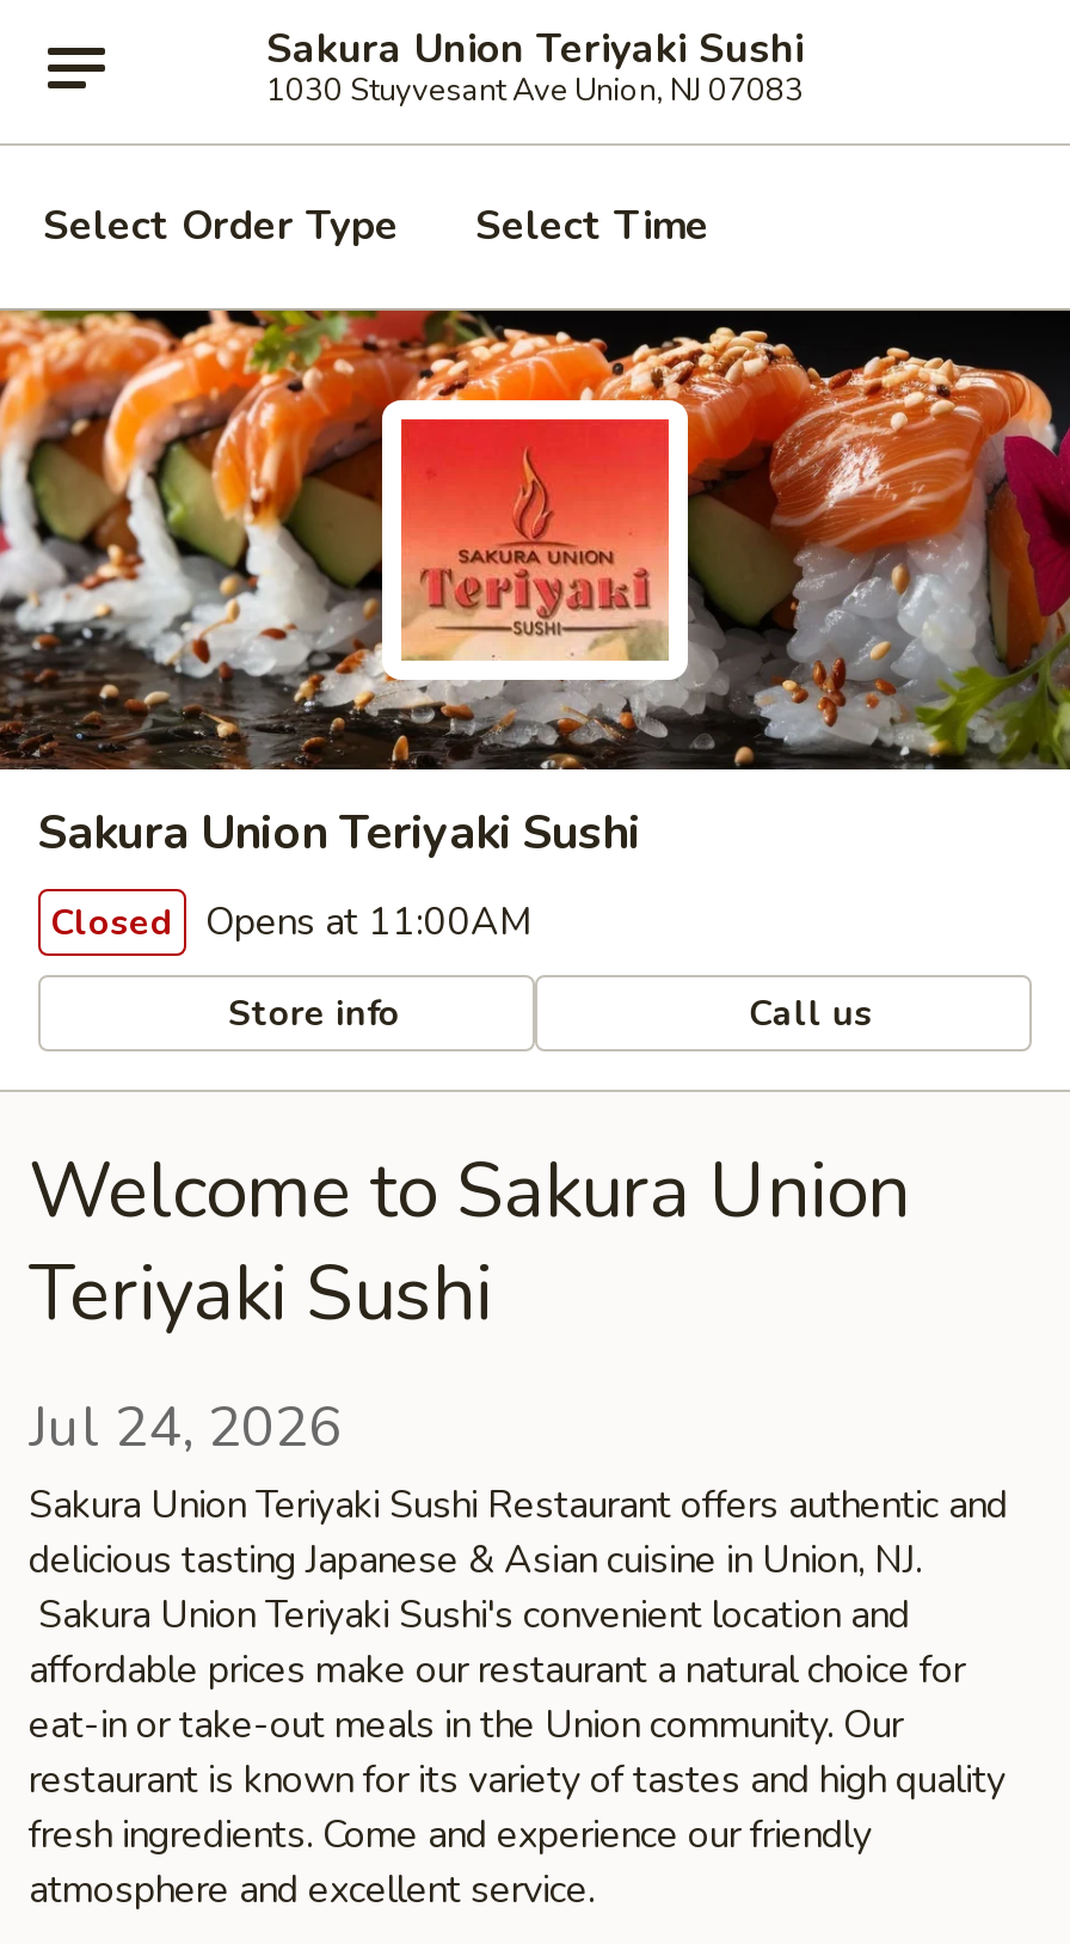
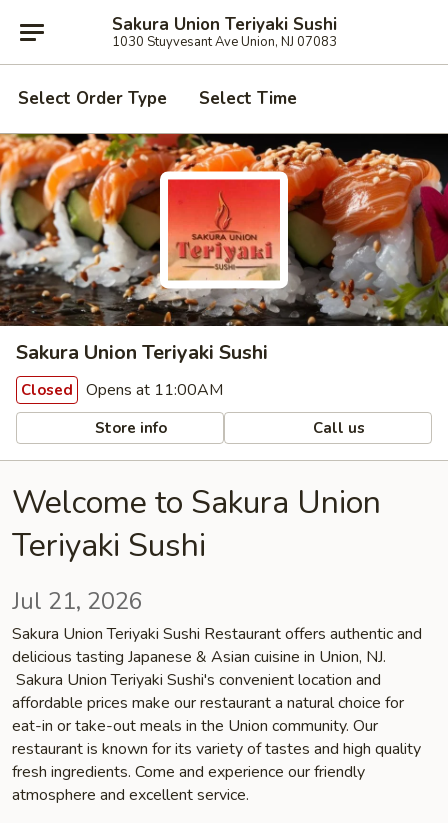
[29,1388,342,1465] Jul 24, 2026 -> [12,585,143,617] Jul 21, 2026

